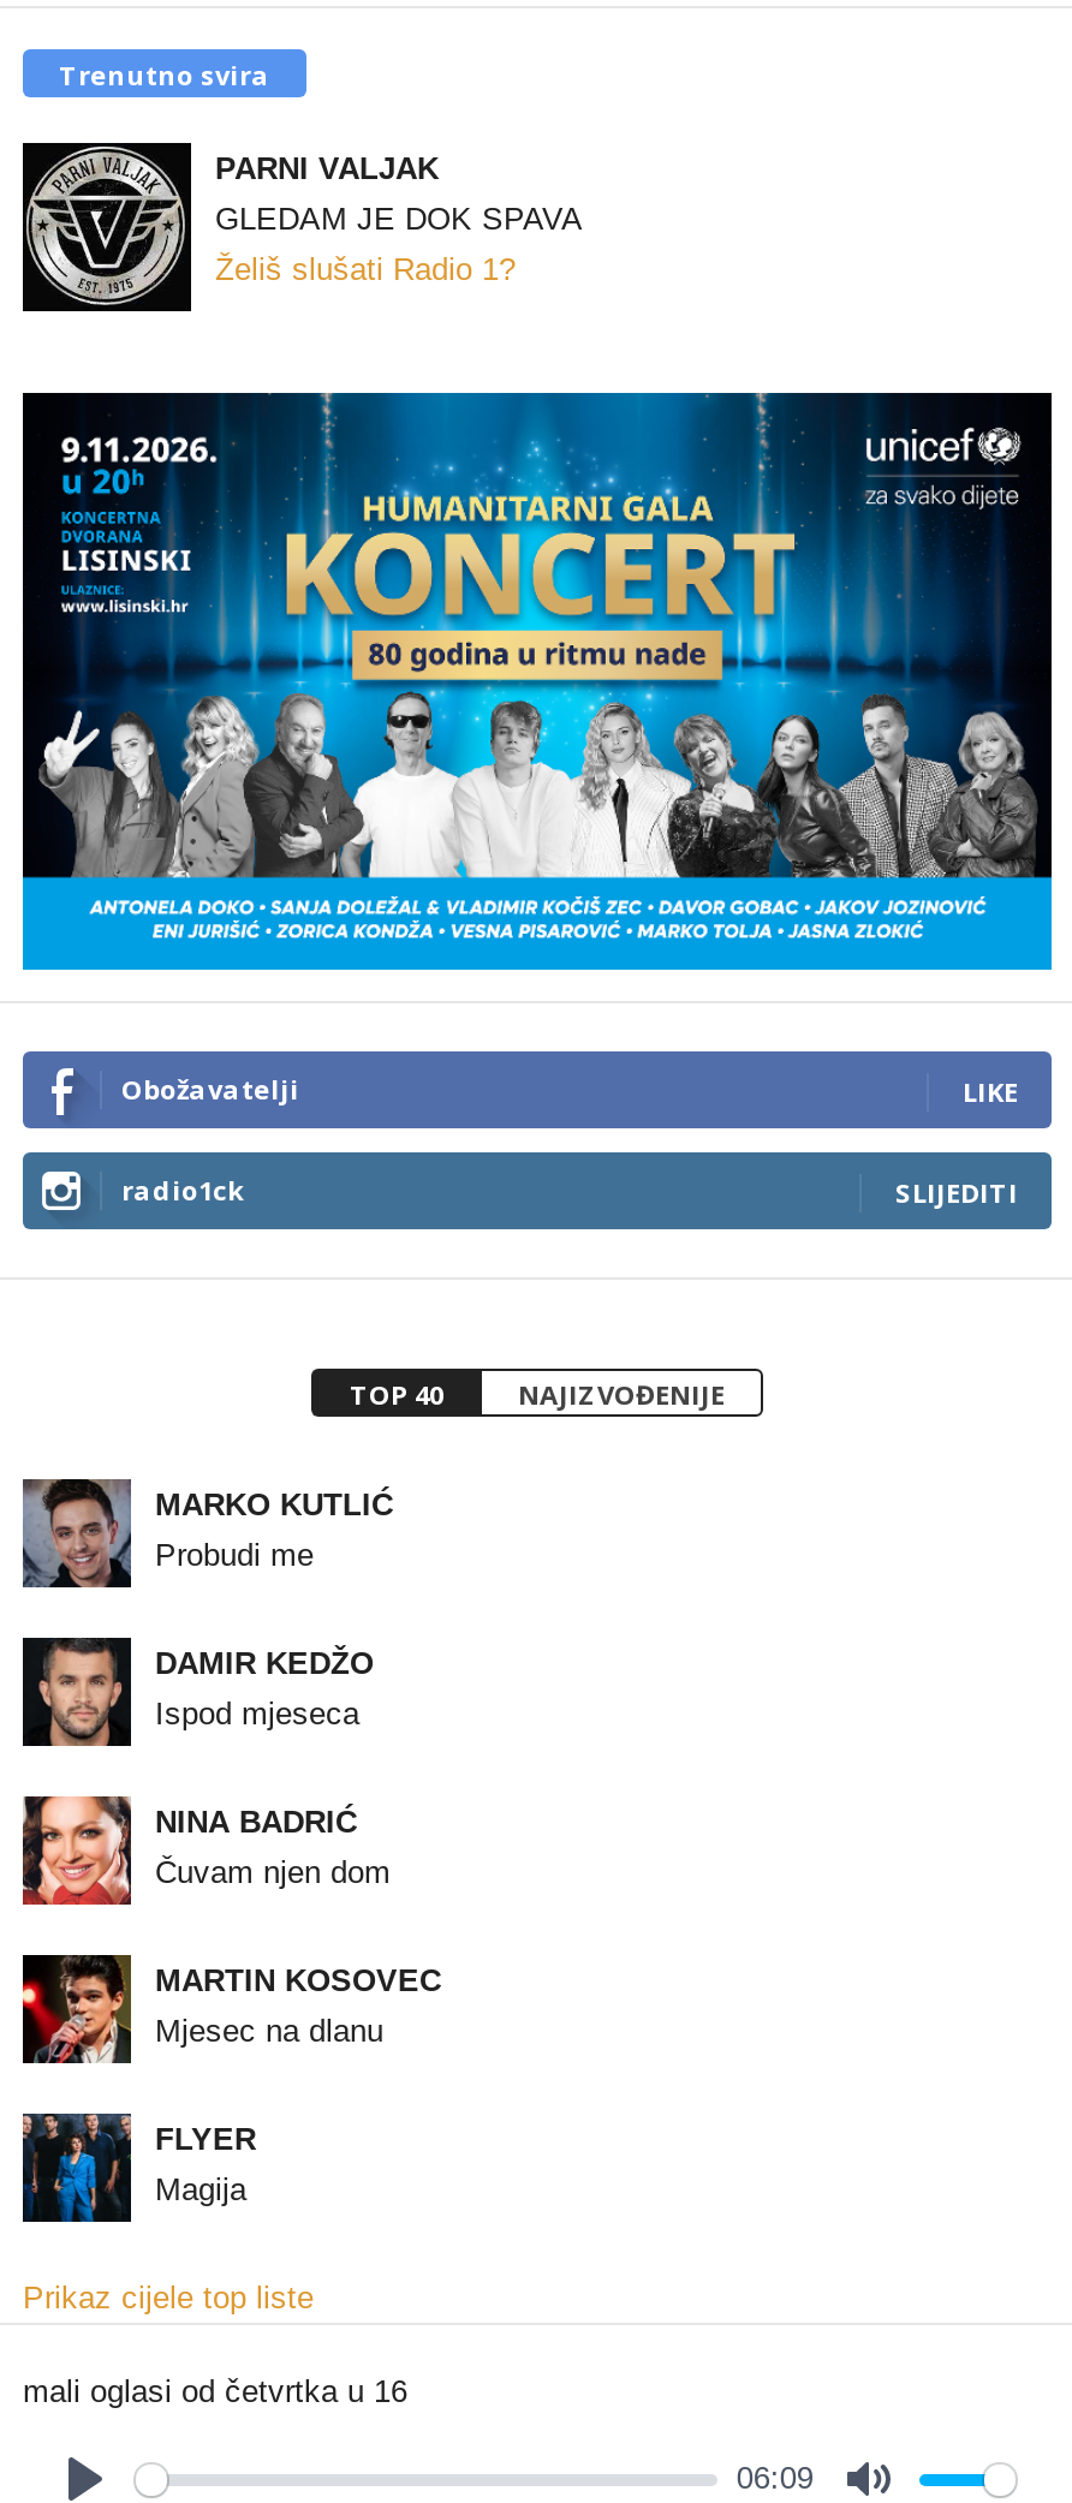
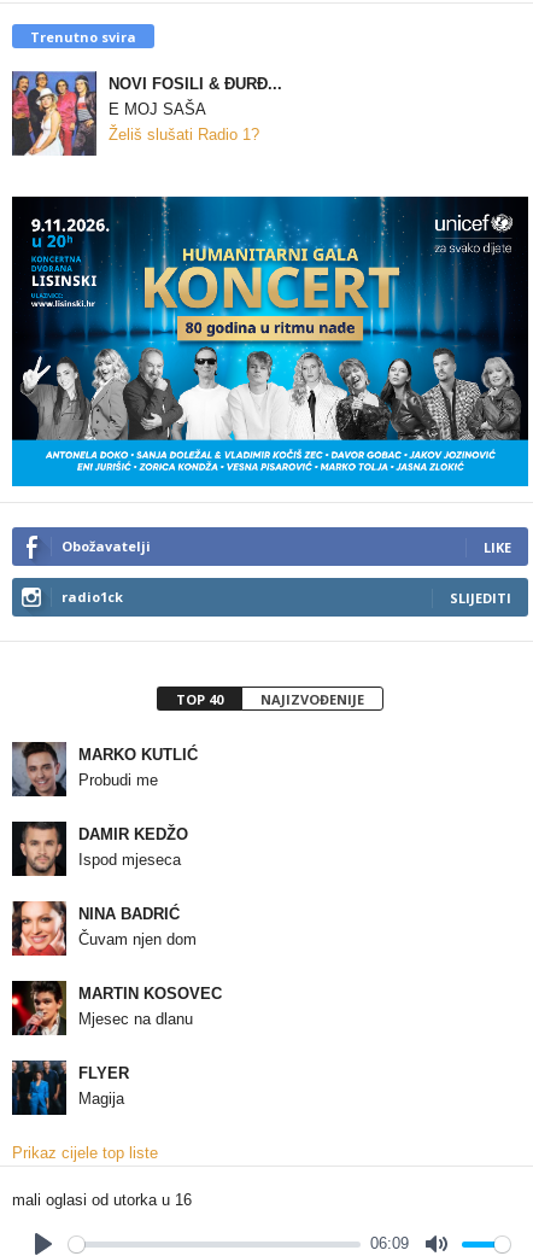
[20,141,583,314] [image] | PARNI VALJAK | GLEDAM JE DOK SPAVA -> [11,71,282,157] [image] | NOVI FOSILI & ĐURĐ... | E MOJ SAŠA
[23,2374,407,2410] mali oglasi od četvrtka u 16 -> [12,1191,192,1209] mali oglasi od utorka u 16

